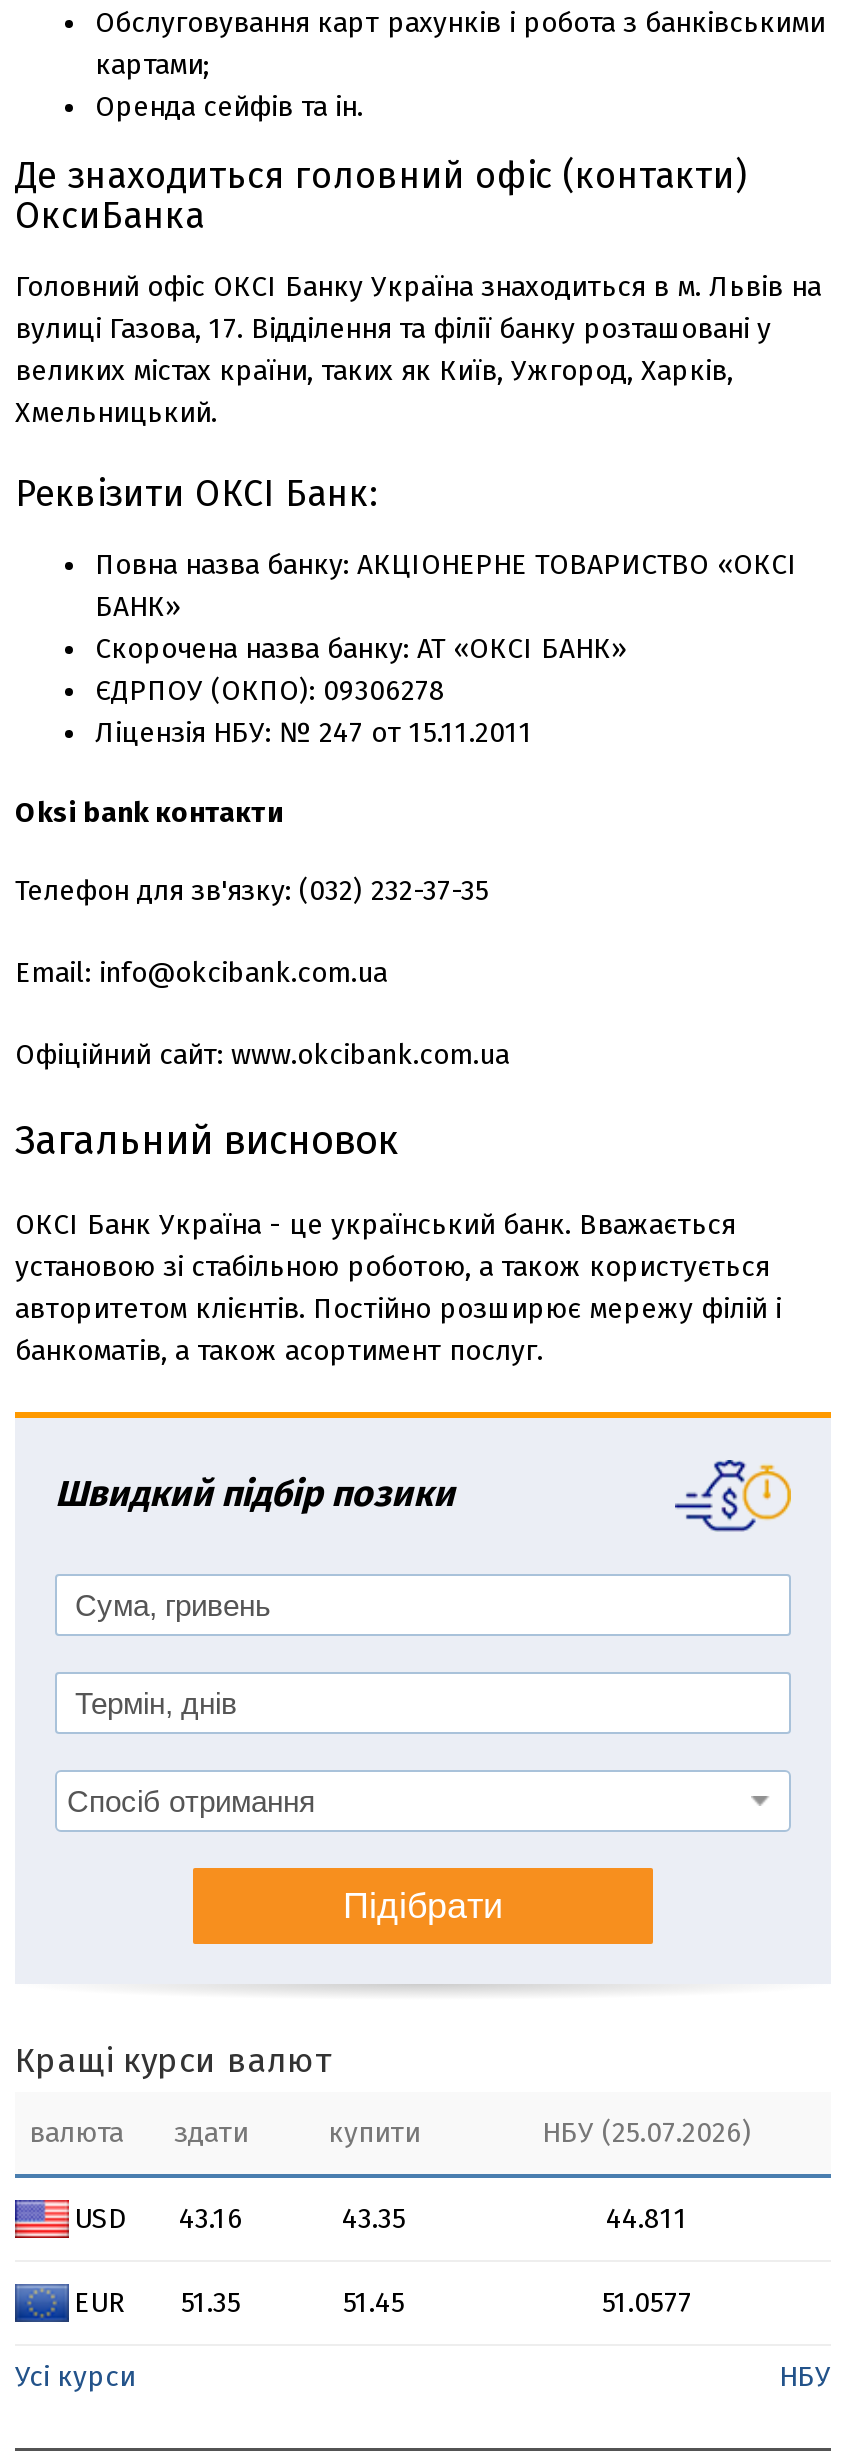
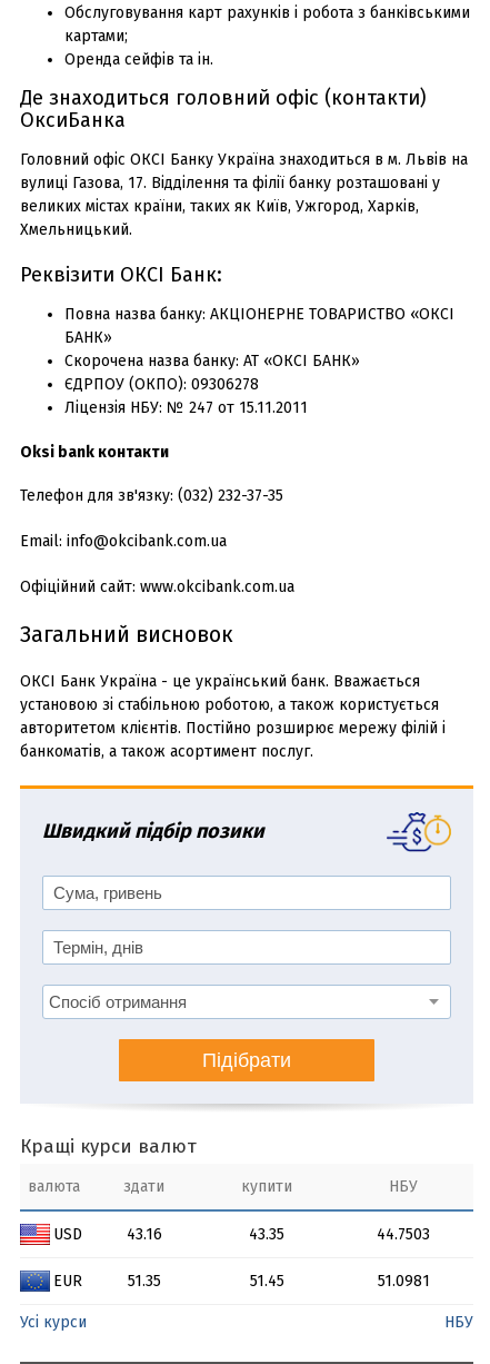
[542,2116,752,2150] НБУ (25.07.2026) -> [389,1177,418,1196] НБУ
[606,2202,688,2236] 44.811 -> [377,1225,430,1244] 44.7503
[602,2286,692,2320] 51.0577 -> [377,1272,429,1291] 51.0981

